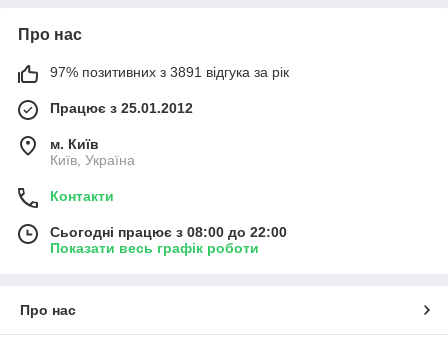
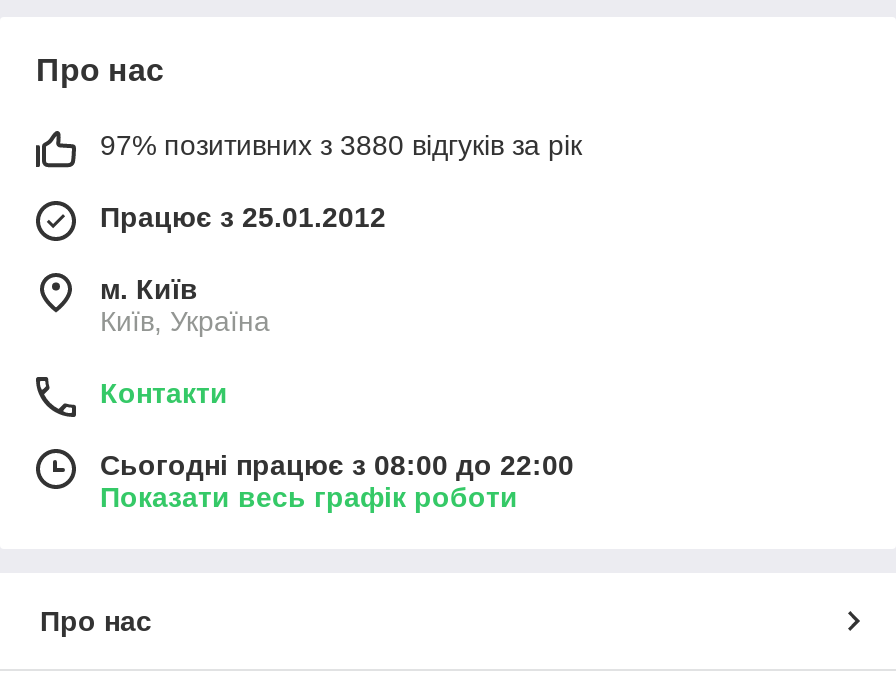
[50,64,289,80] 97% позитивних з 3891 відгука за рік -> [100,129,582,161] 97% позитивних з 3880 відгуків за рік

